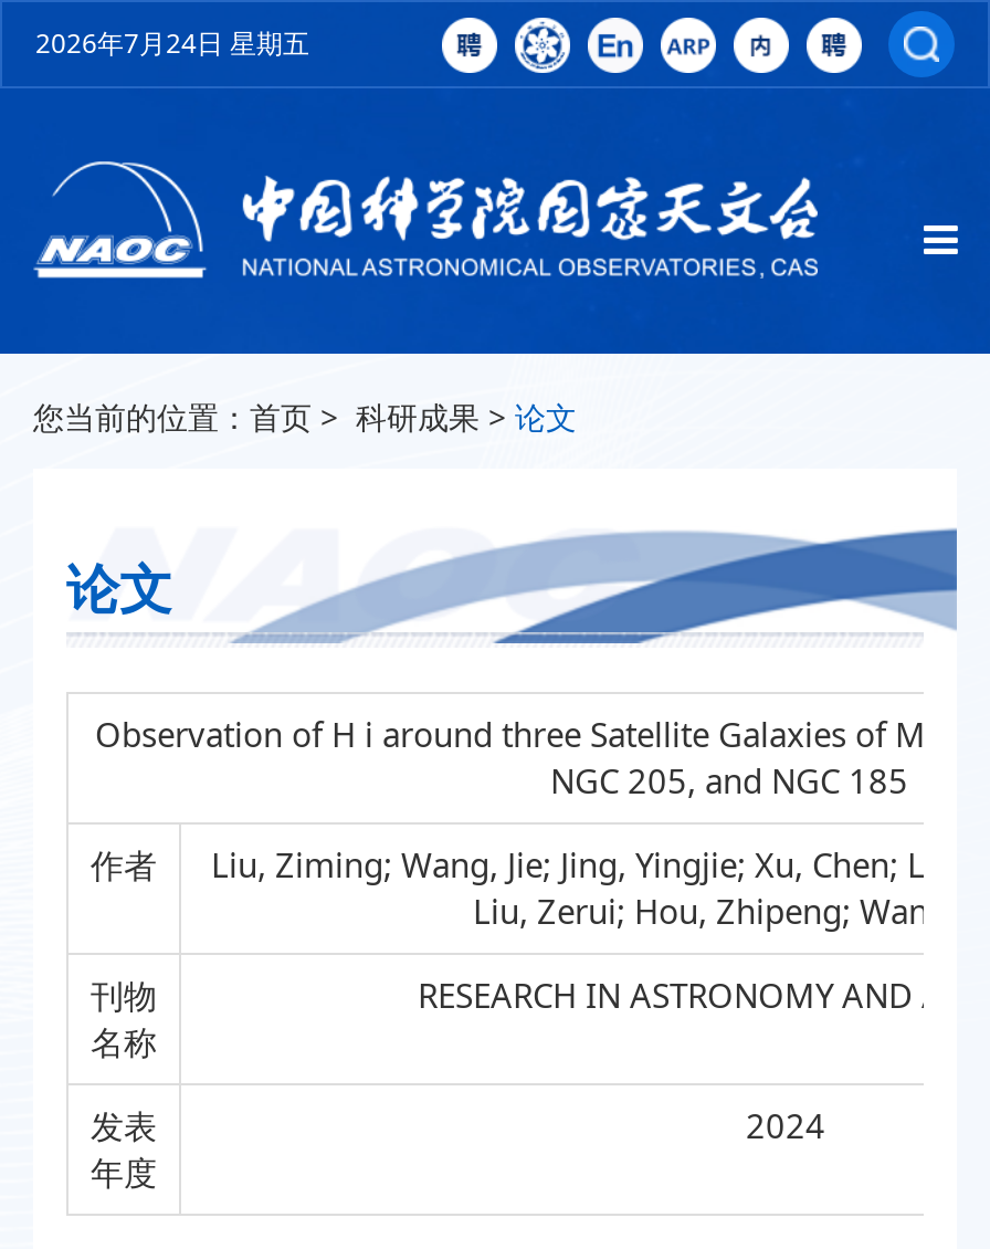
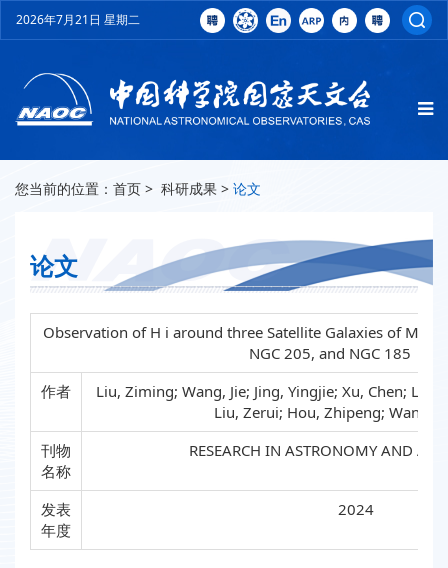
[35,24,309,62] 2026年7月24日 星期五 -> [16,11,140,28] 2026年7月21日 星期二

